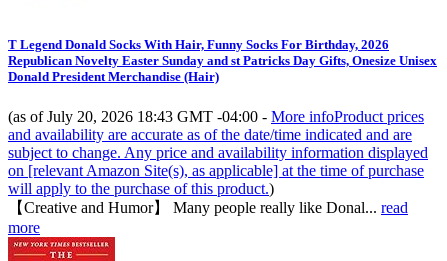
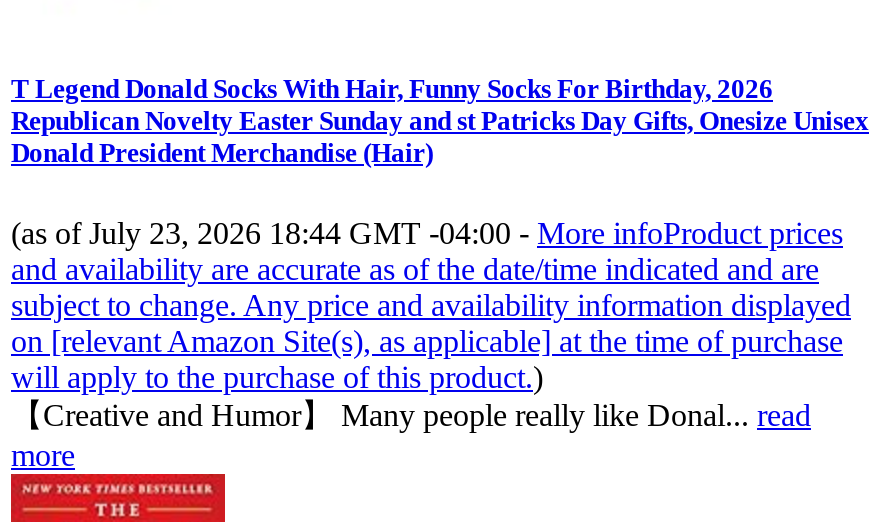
[8,107,424,124] (as of July 20, 2026 18:43 GMT -04:00 - More infoProduct prices -> [11,215,843,249] (as of July 23, 2026 18:44 GMT -04:00 - More infoProduct prices

